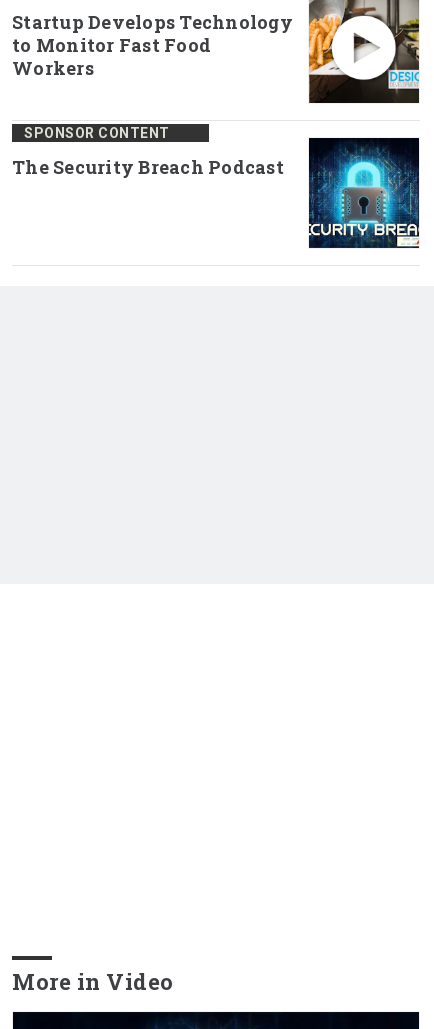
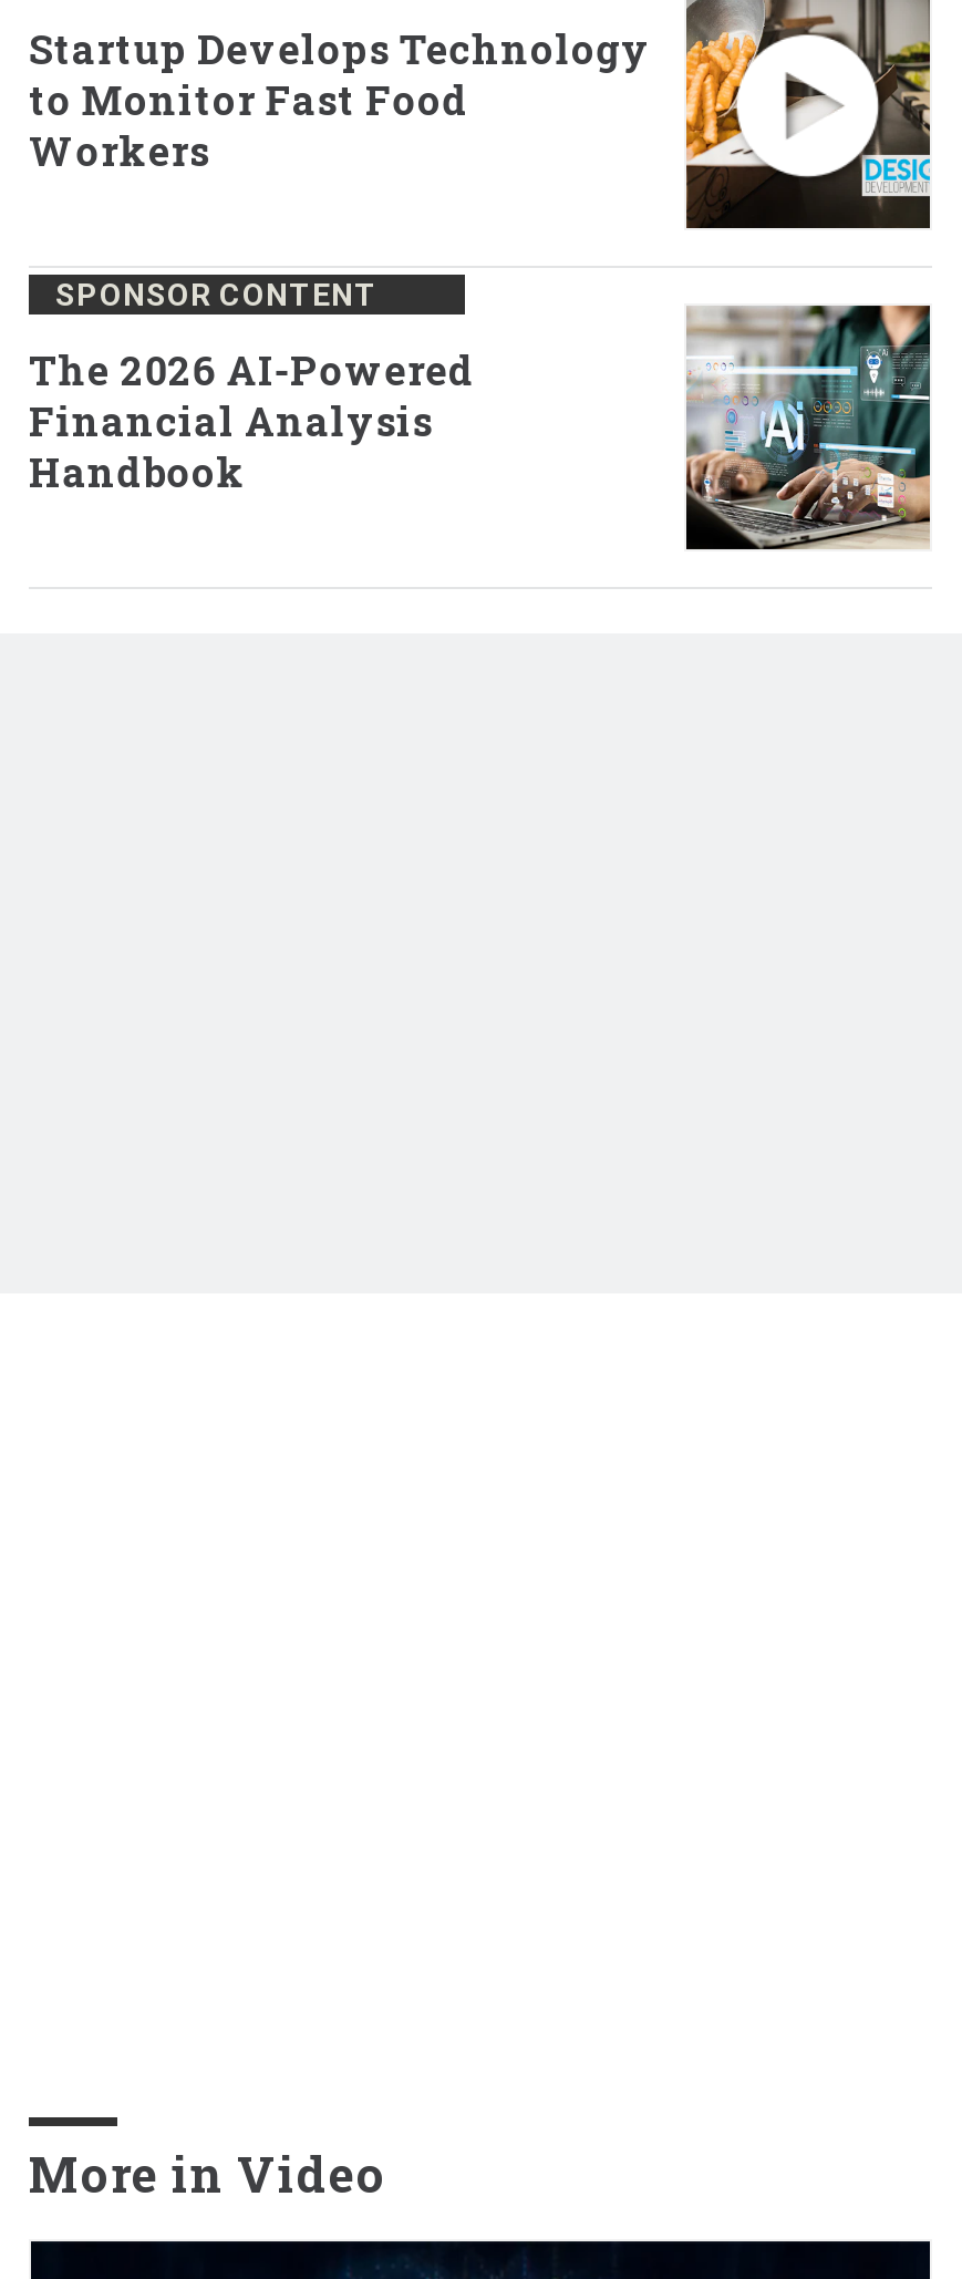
[308,137,420,249] [image] -> [684,303,932,551] [image]
[12,155,284,179] The Security Breach Podcast -> [29,343,476,498] The 2026 AI-Powered | Financial Analysis | Handbook

